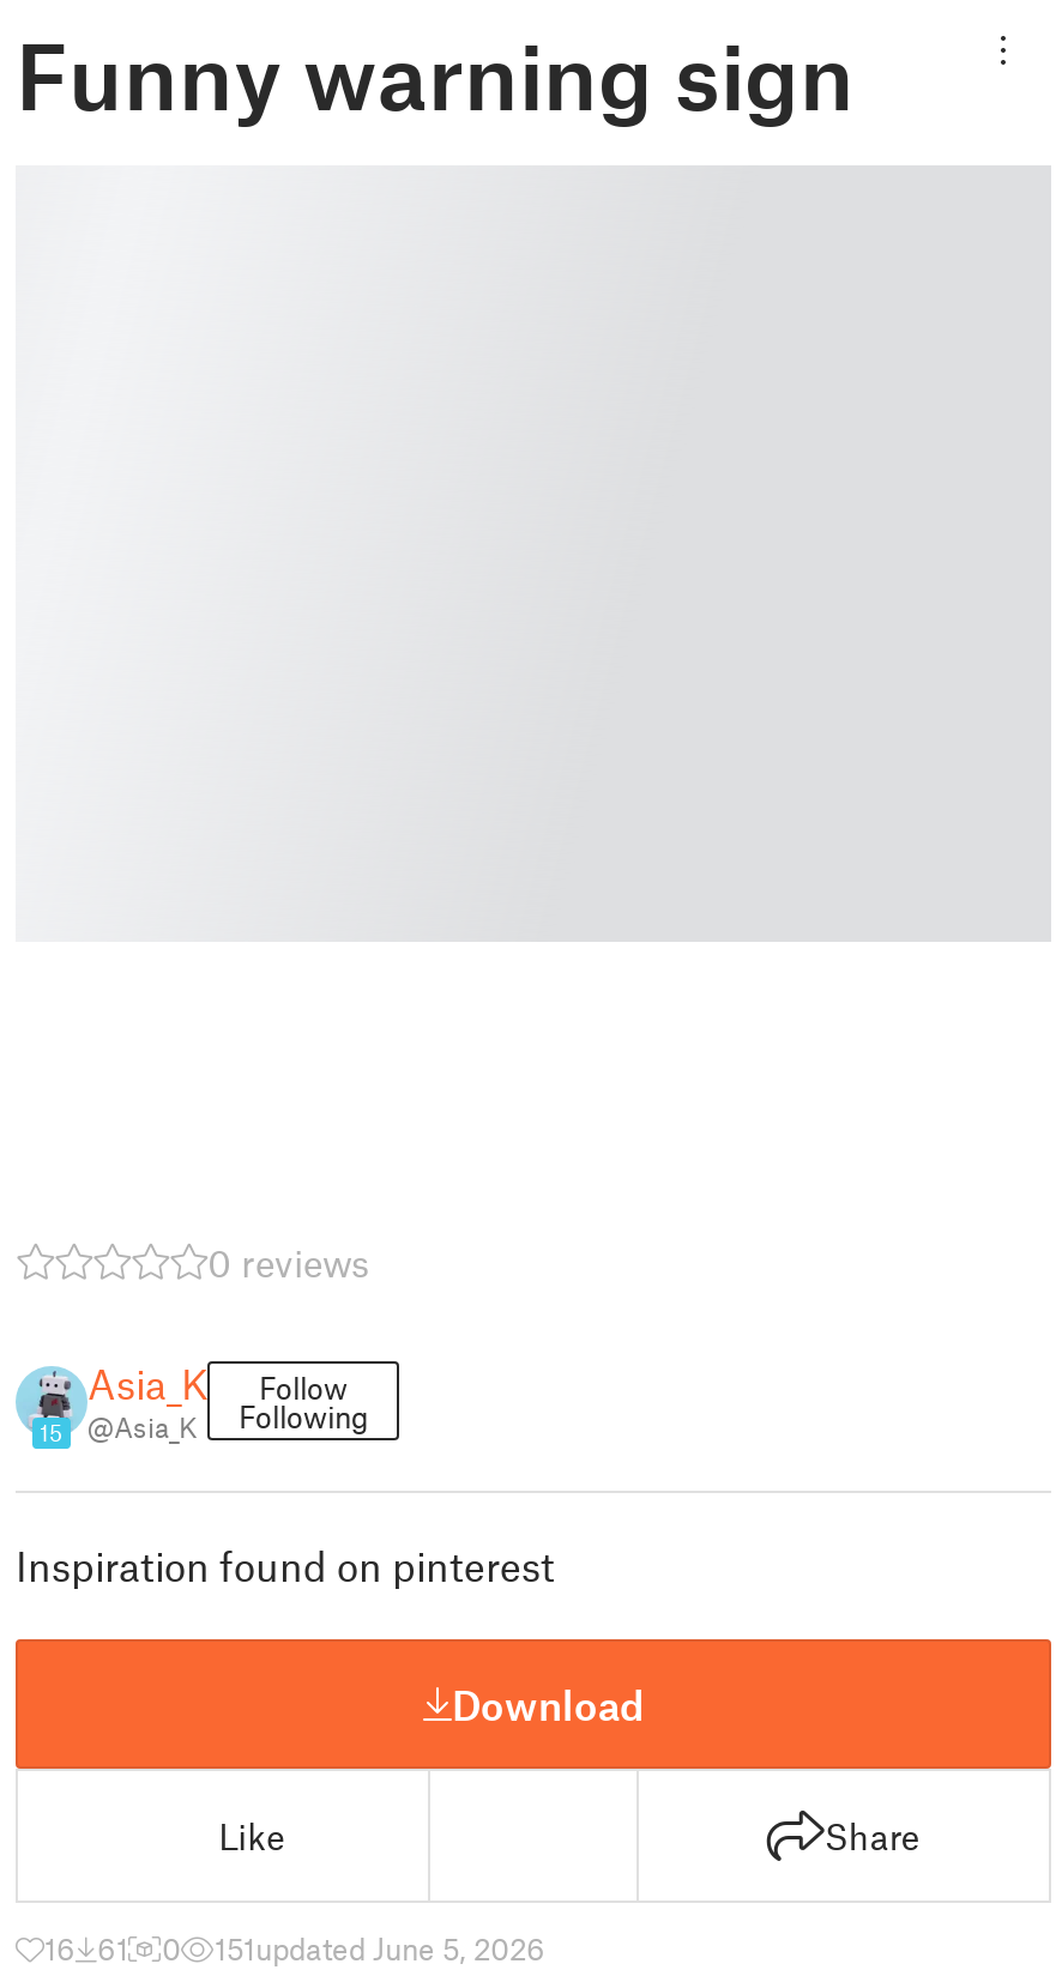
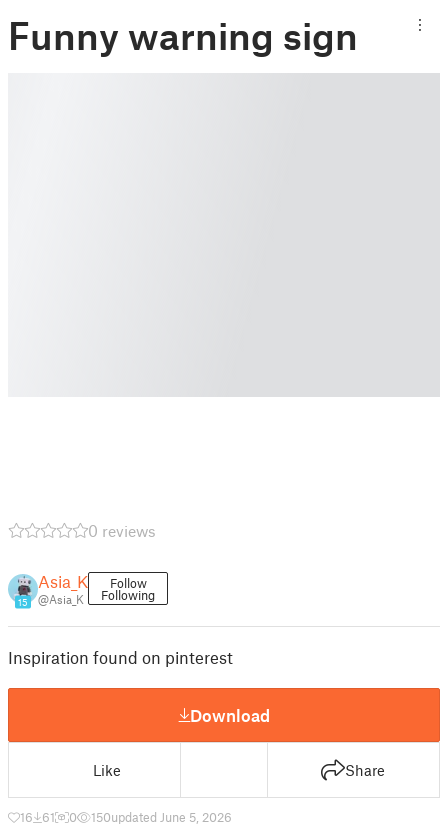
[215,1929,545,1968] 151updated June 5, 2026 -> [91,809,232,825] 150updated June 5, 2026

